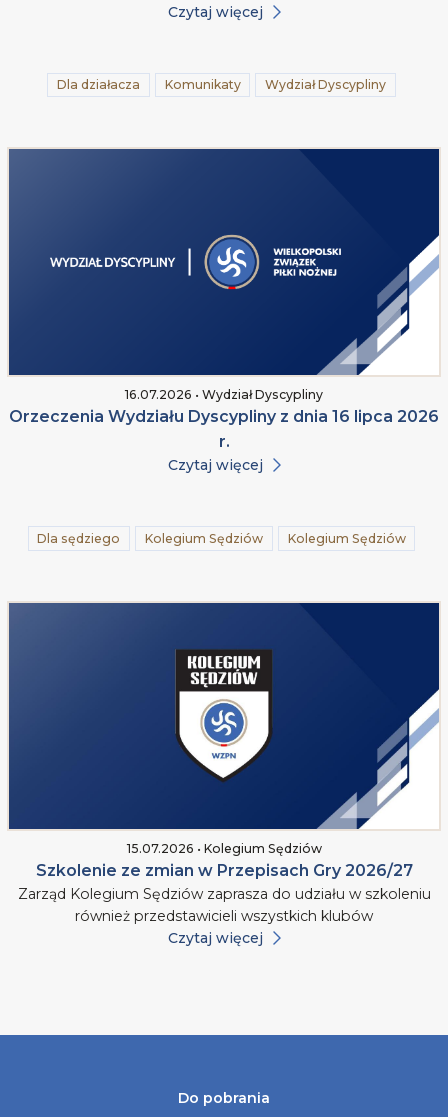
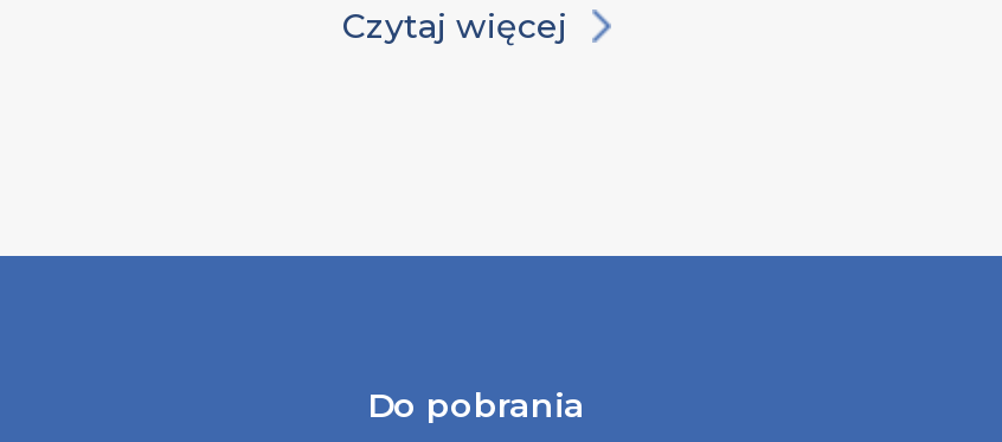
[57,77,386,92] Dla działacza | Komunikaty | Wydział Dyscypliny -> none
[8,148,440,474] [image] | 16.07.2026 • Wydział Dyscypliny | Orzeczenia Wydziału Dyscypliny z dnia 16 lipca 2026 | r. | Czytaj więcej -> none
[37,531,406,546] Dla sędziego | Kolegium Sędziów | Kolegium Sędziów -> none
[8,602,440,947] [image] | 15.07.2026 • Kolegium Sędziów | Szkolenie ze zmian w Przepisach Gry 2026/27 | Zarząd Kolegium Sędziów zaprasza do udziału w szkoleniu | również przedstawicieli wszystkich klubów | Czytaj więcej -> none

